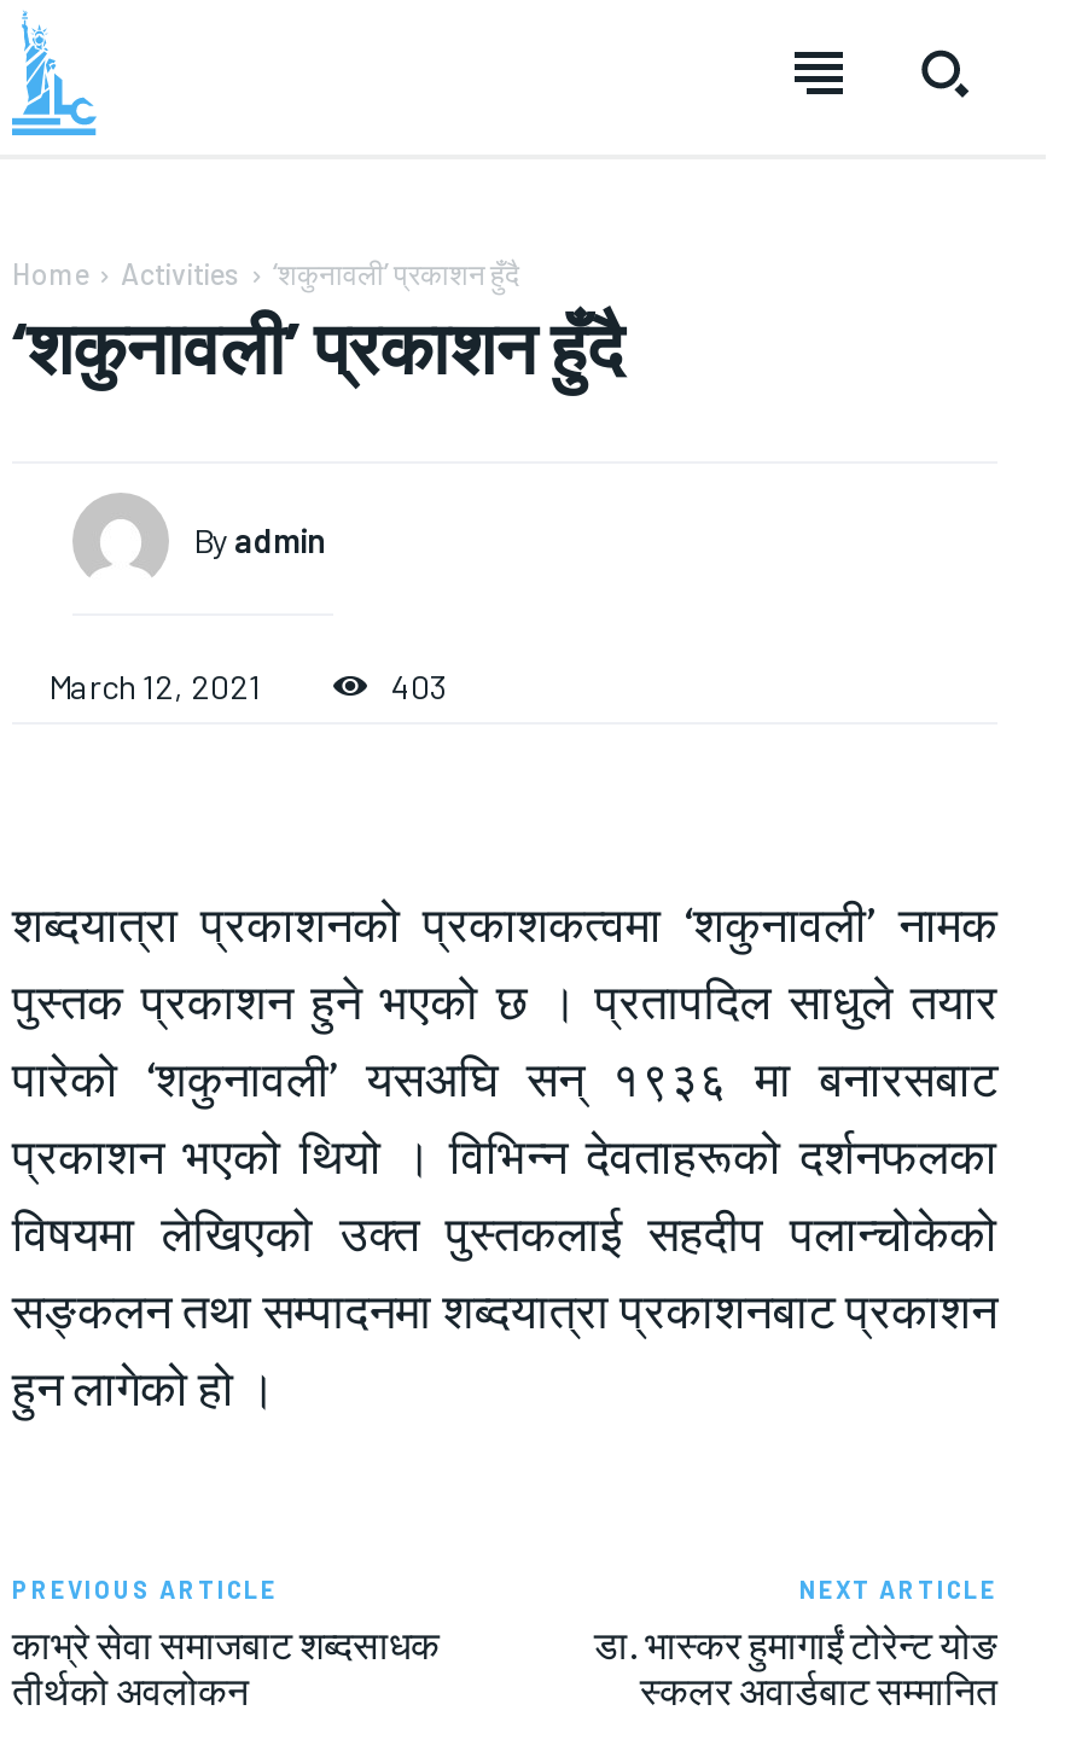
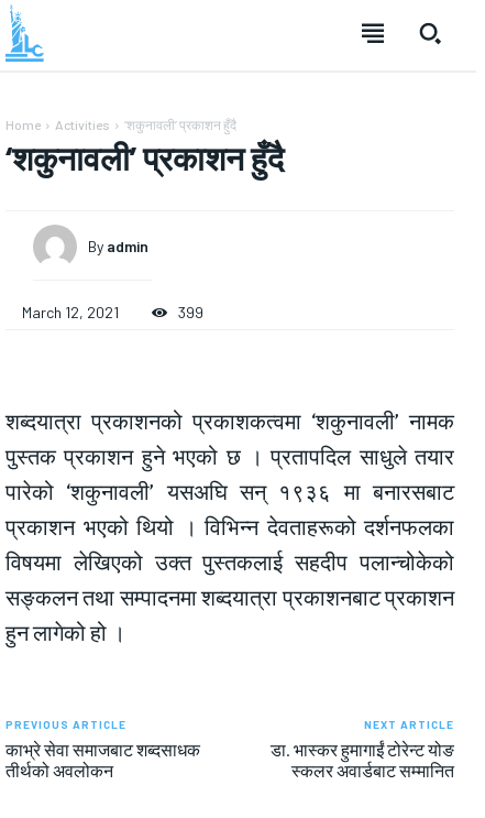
[391,666,447,707] 403 -> [178,304,203,322] 399

